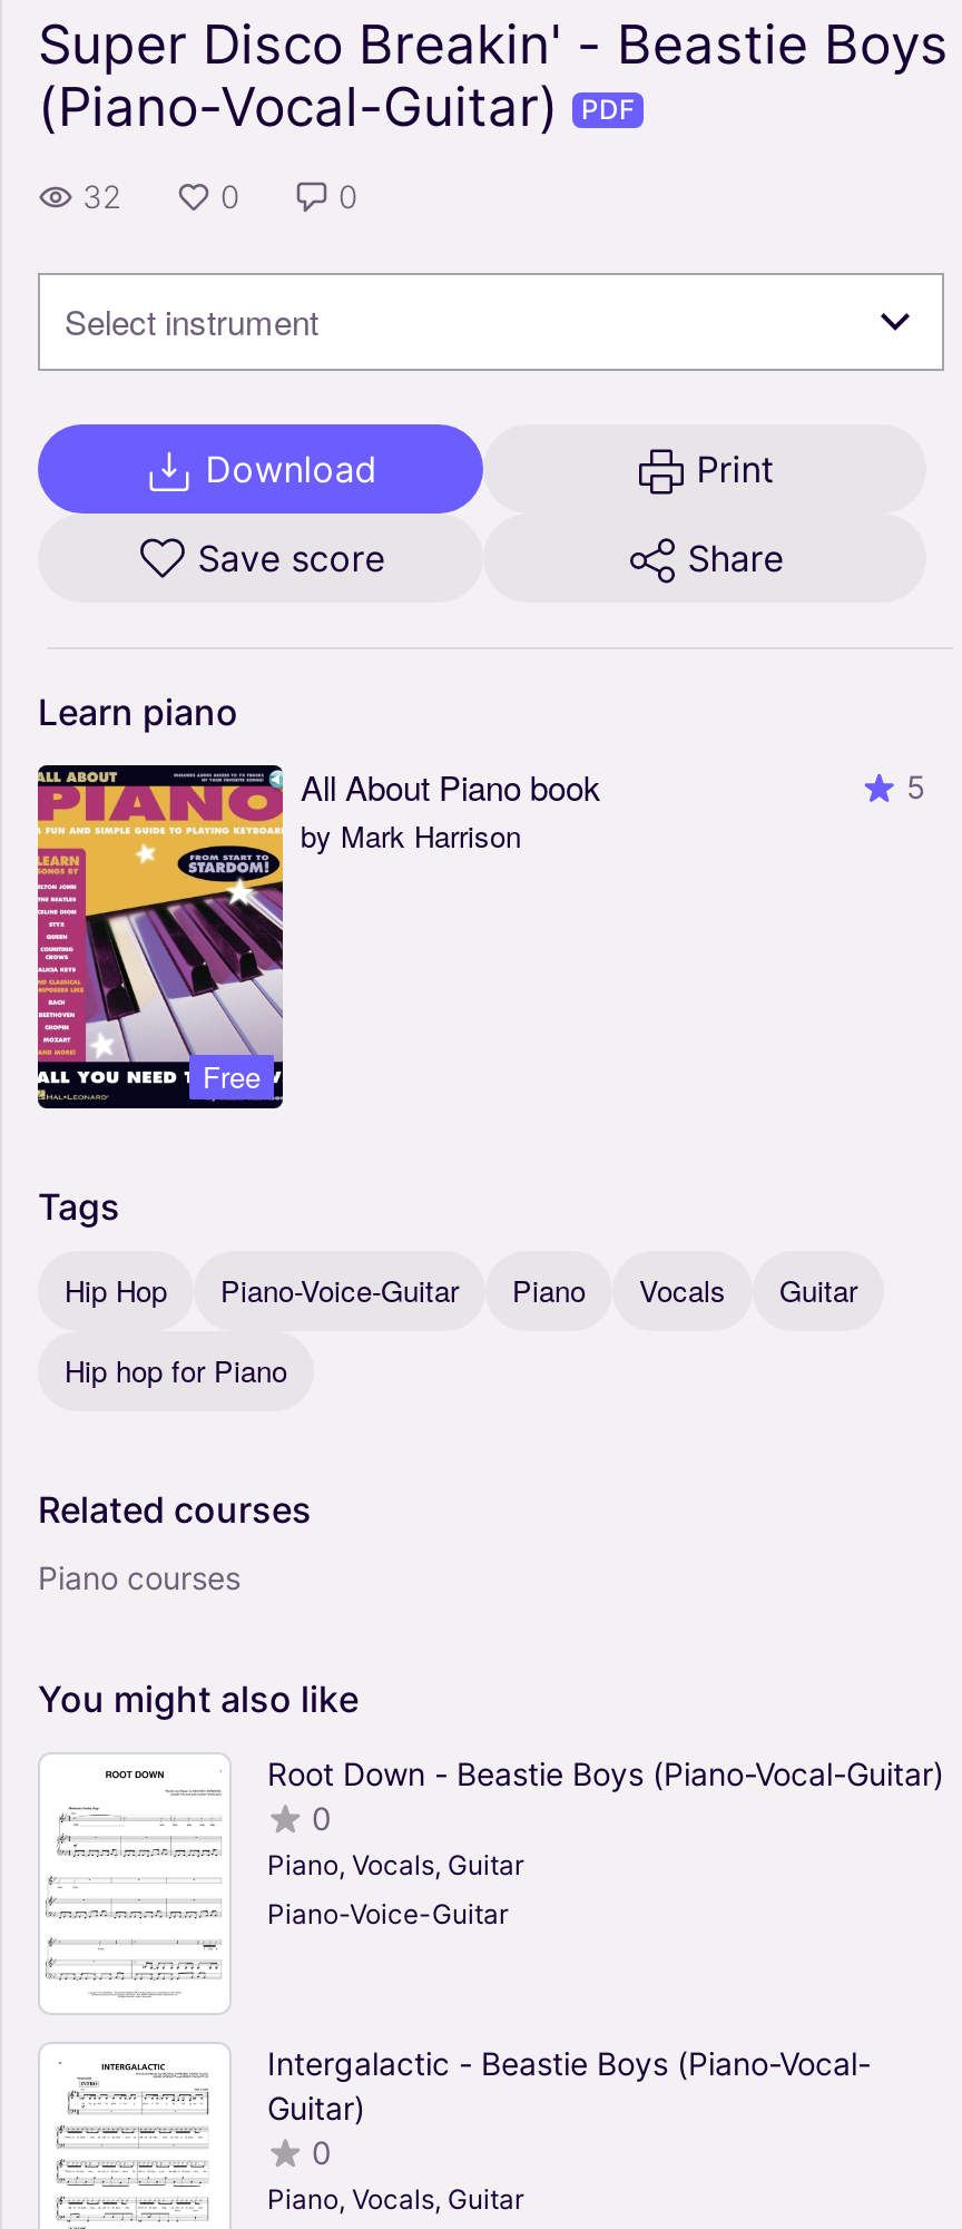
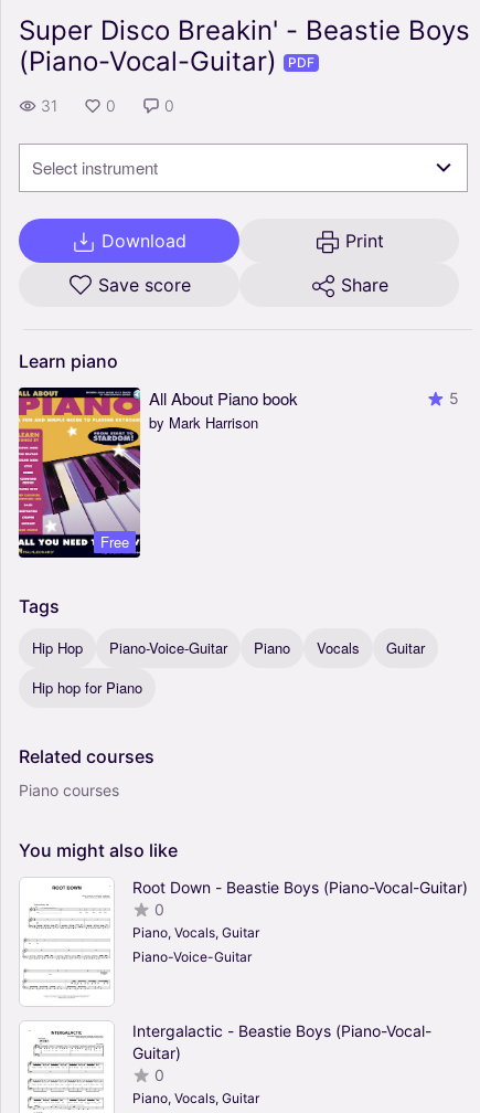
[82,178,122,216] 32 -> [41,96,57,115] 31

